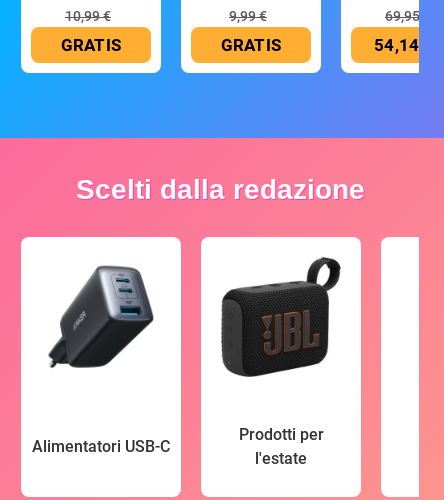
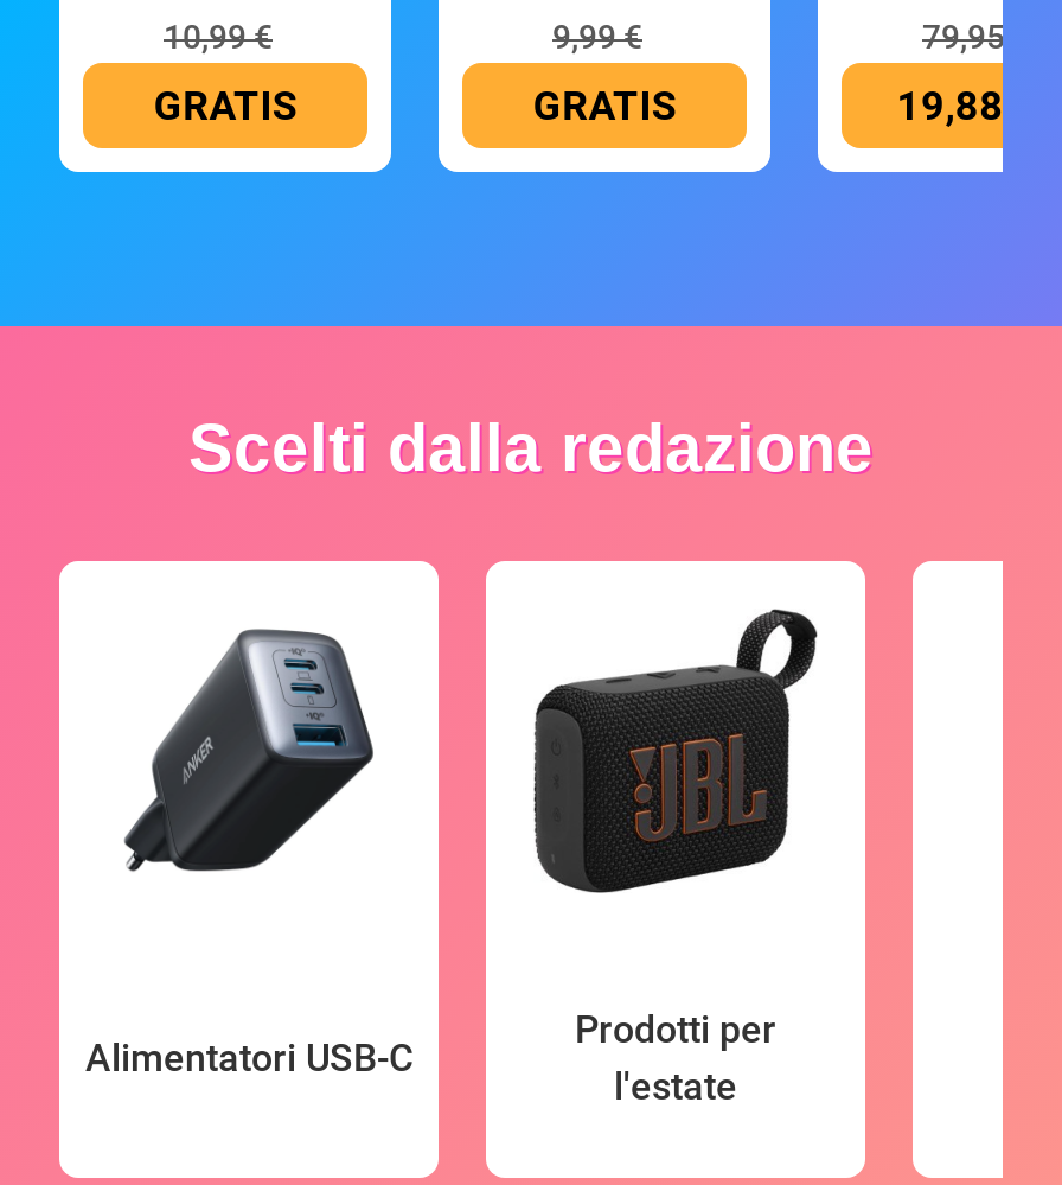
[385,7,431,23] 69,95 € -> [922,17,1031,55] 79,95 €
[374,34,434,54] 54,14 € -> [897,81,1038,128] 19,88 €

